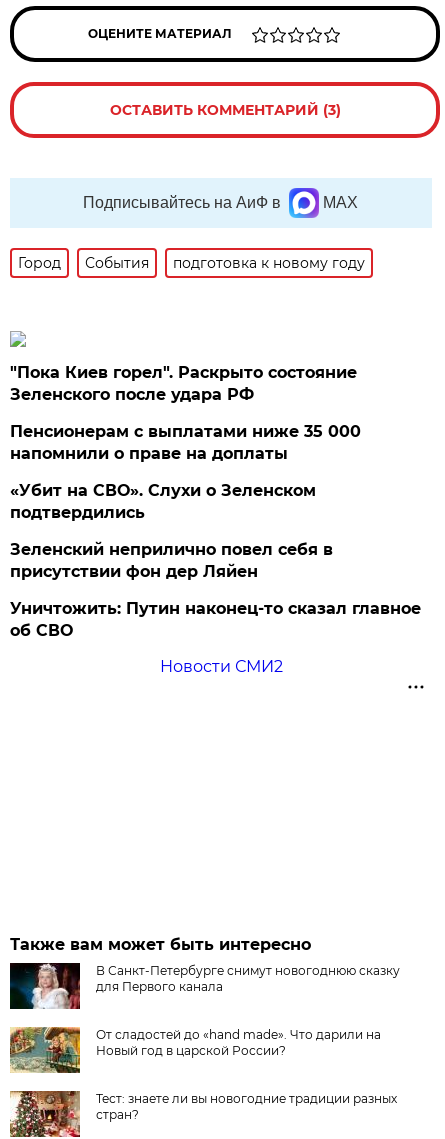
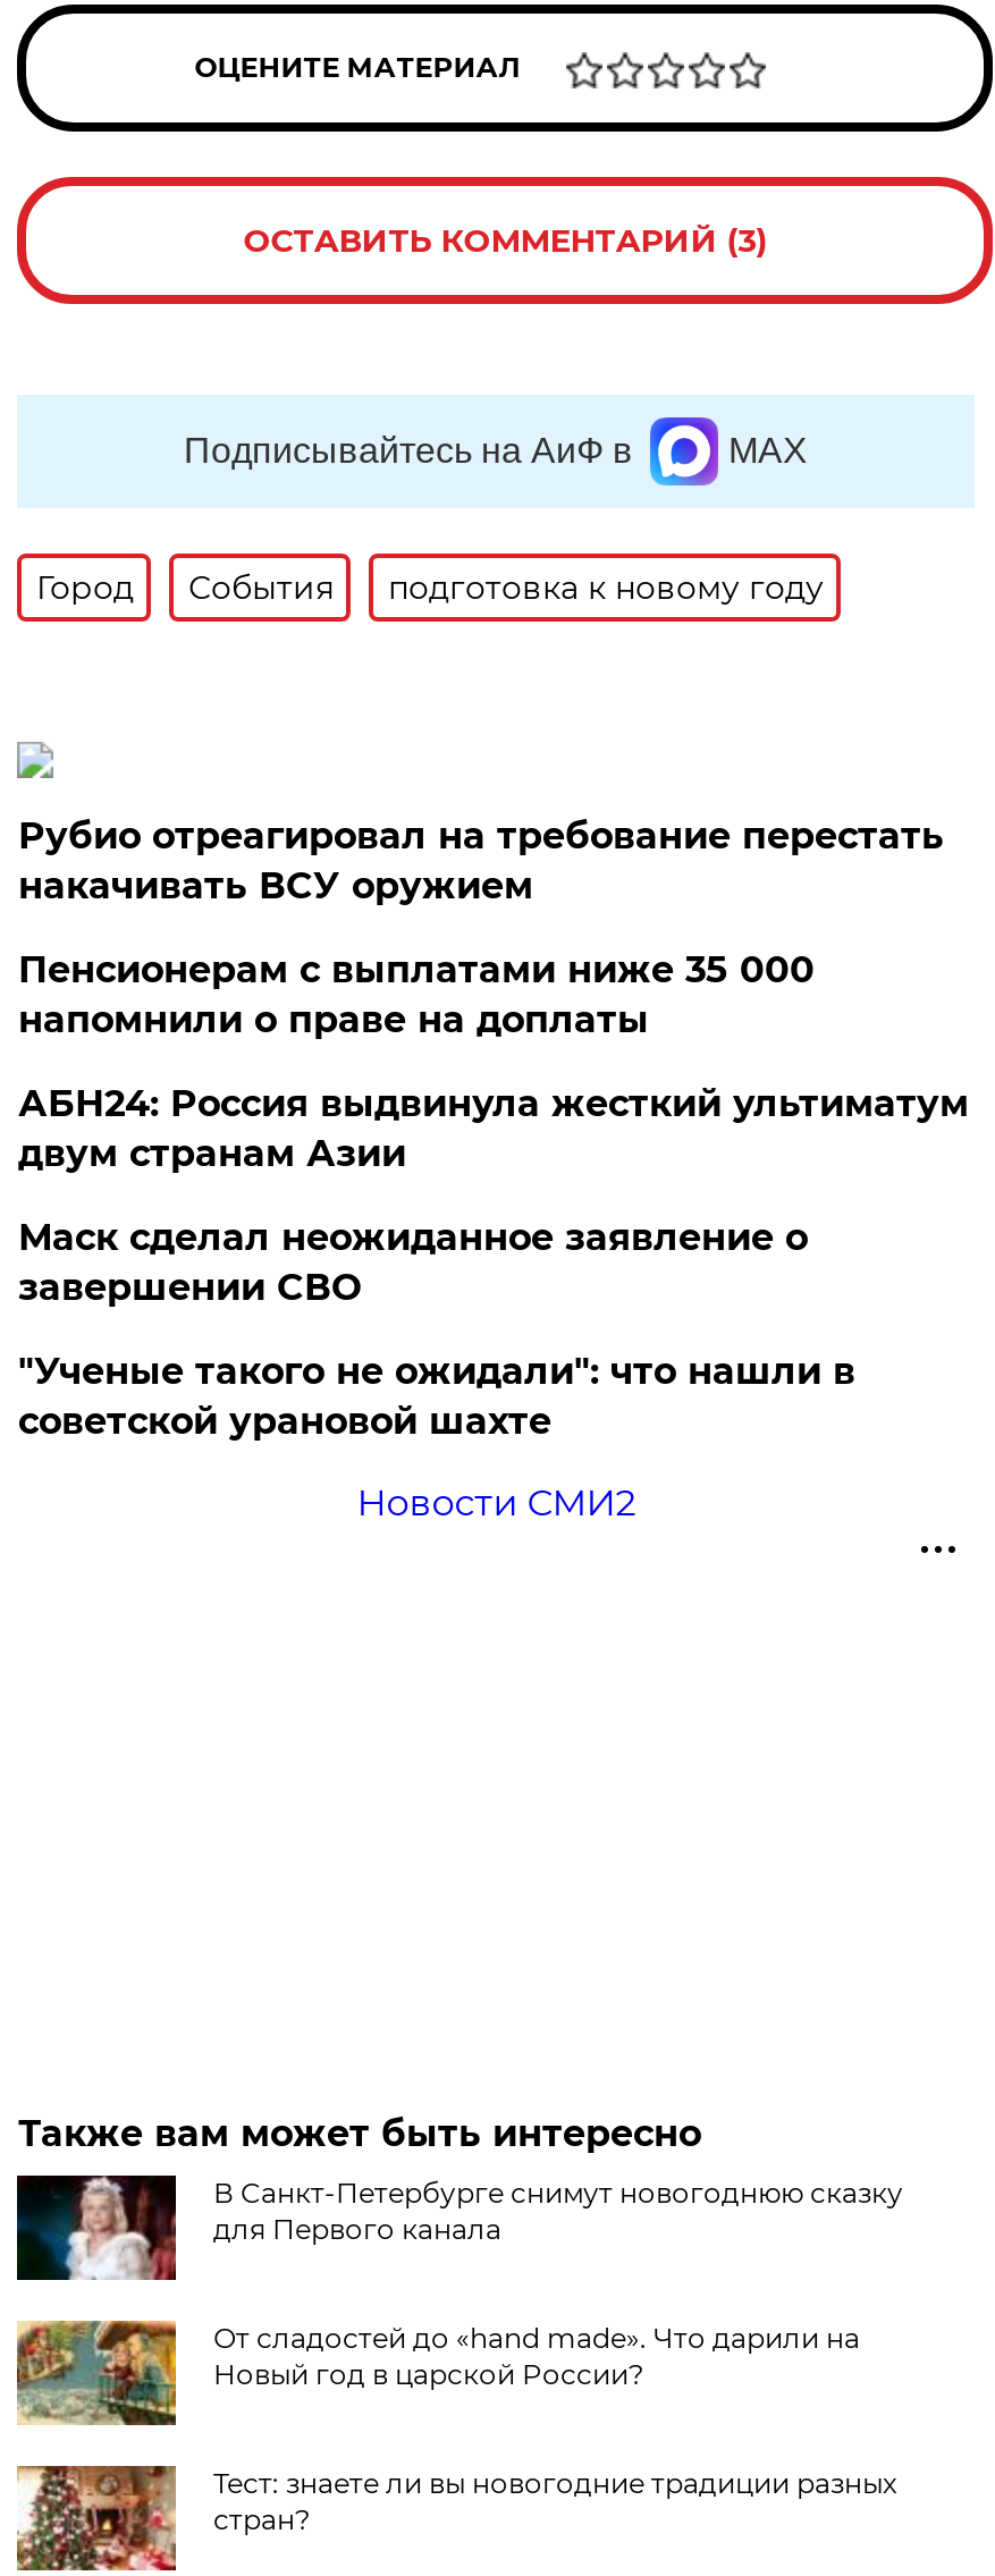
[10,363,357,404] "Пока Киев горел". Раскрыто состояние | Зеленского после удара РФ -> [18,814,944,907] Рубио отреагировал на требование перестать | накачивать ВСУ оружием
[10,481,316,522] «Убит на СВО». Слухи о Зеленском | подтвердились -> [18,1082,969,1175] АБН24: Россия выдвинула жесткий ультиматум | двум странам Азии
[10,540,333,581] Зеленский неприлично повел cебя в | присутствии фон дер Ляйен -> [18,1216,808,1309] Маск сделал неожиданное заявление о | завершении СВО
[10,599,421,640] Уничтожить: Путин наконец-то сказал главное | об СВО -> [18,1350,855,1443] "Ученые такого не ожидали": что нашли в | советской урановой шахте

